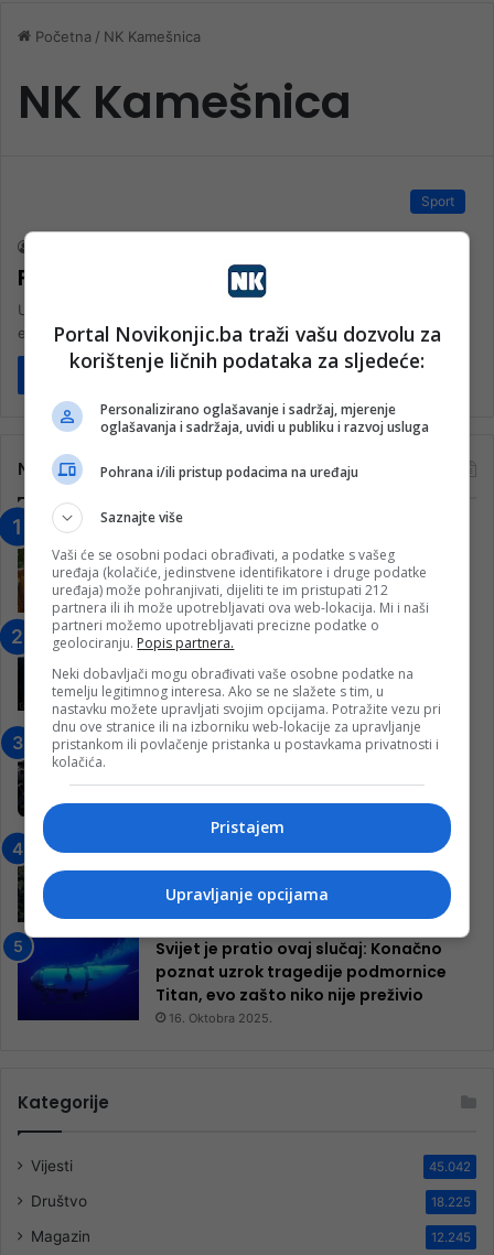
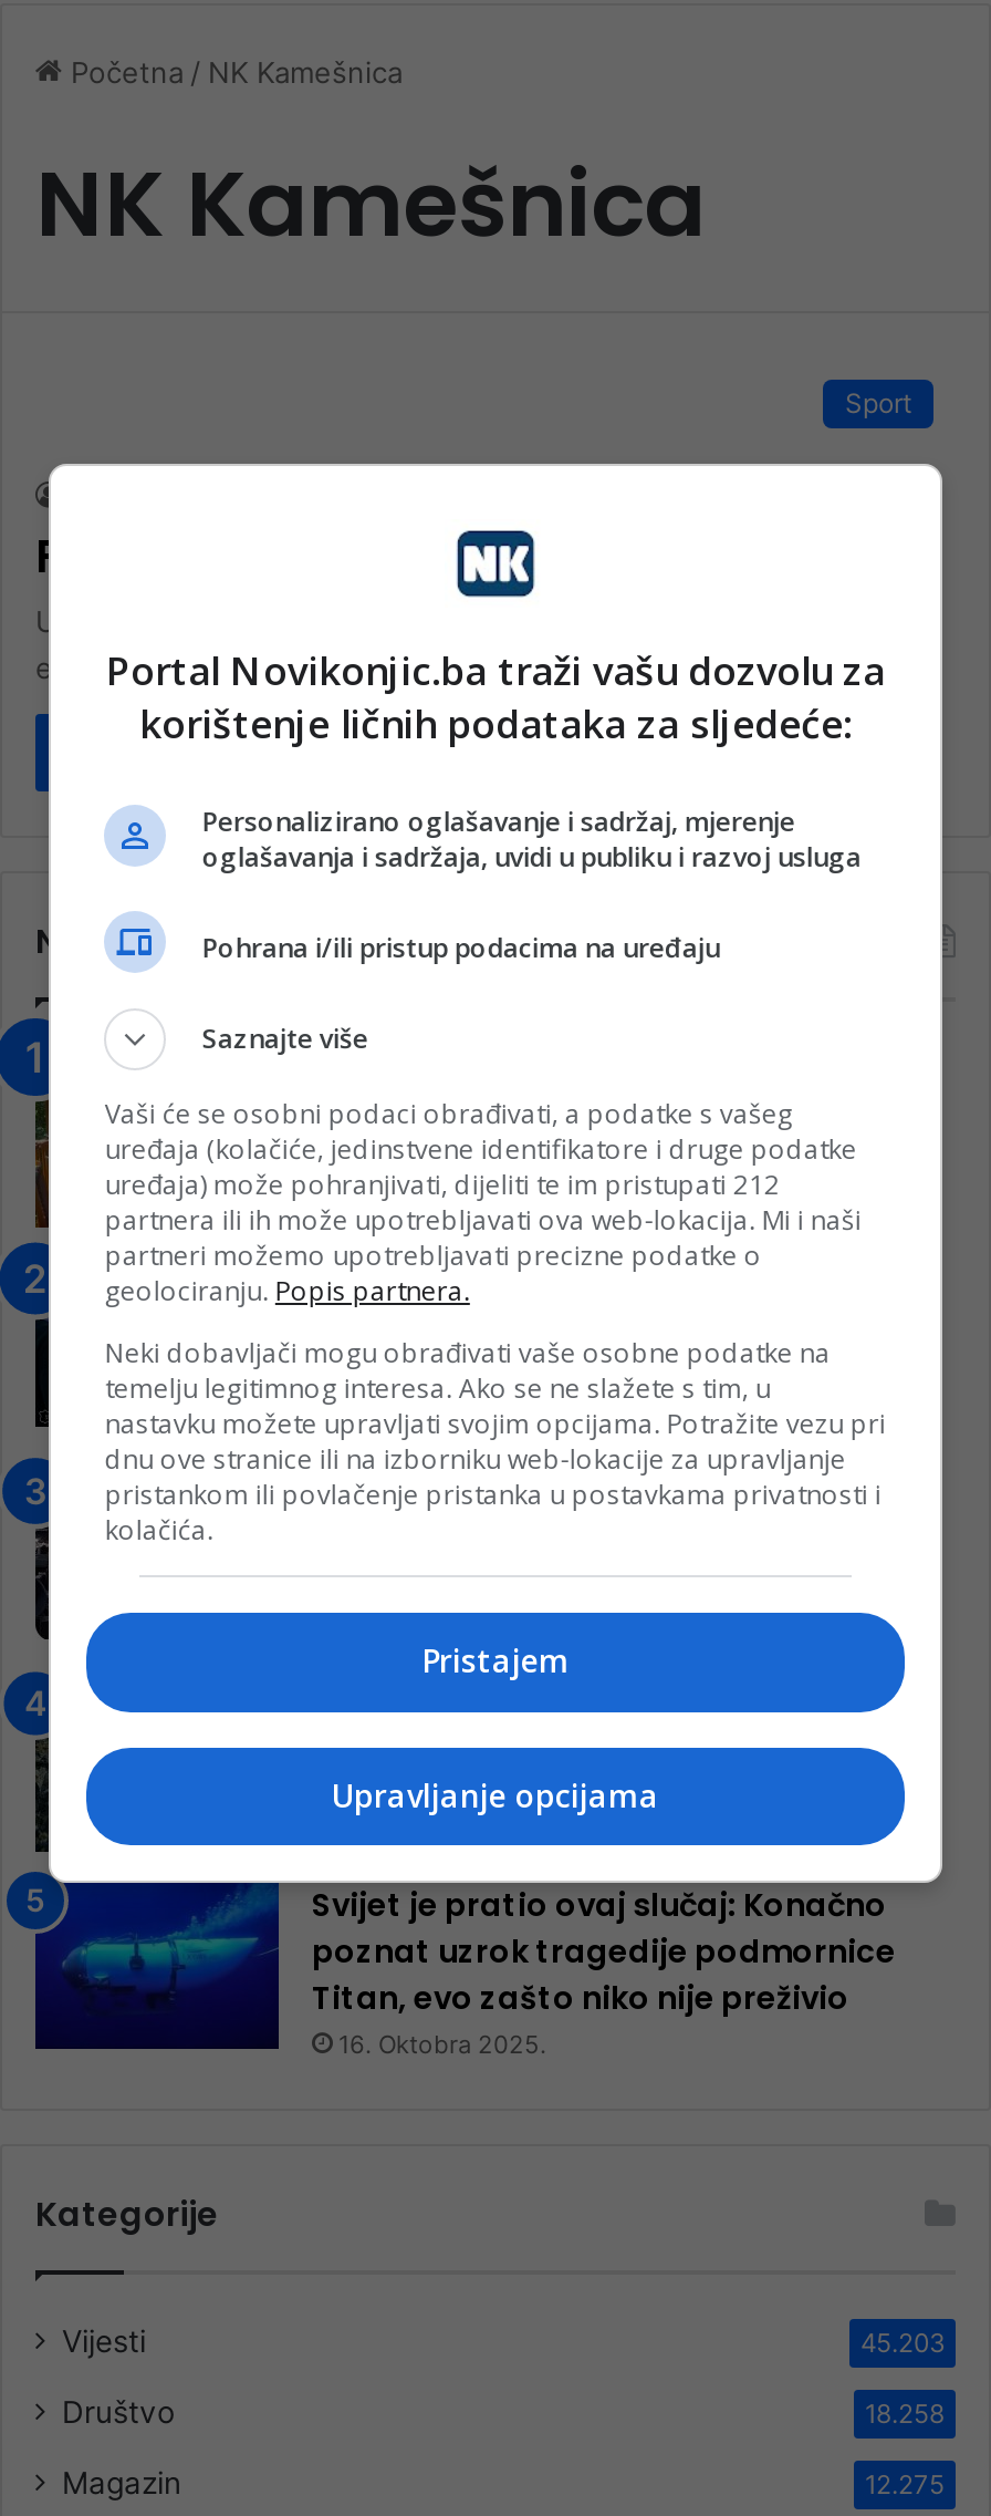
[429,1159,471,1174] 45.042 -> [860,2327,945,2358] 45.203
[431,1194,471,1209] 18.225 -> [865,2398,945,2429] 18.258
[431,1229,471,1245] 12.245 -> [865,2469,945,2500] 12.275

